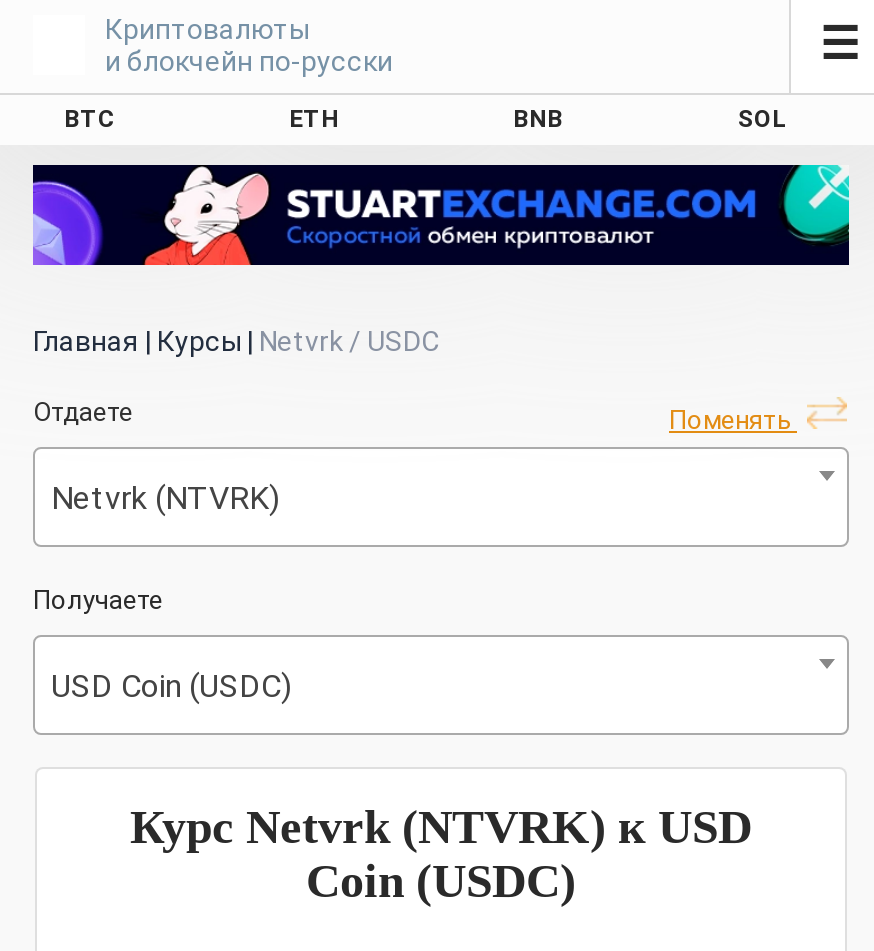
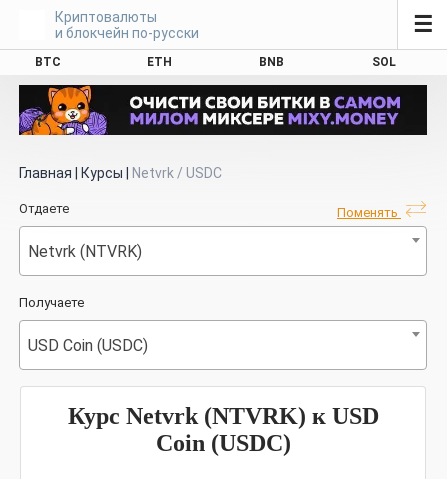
[31,163,851,267] [image] -> [18,84,428,136] [image]

